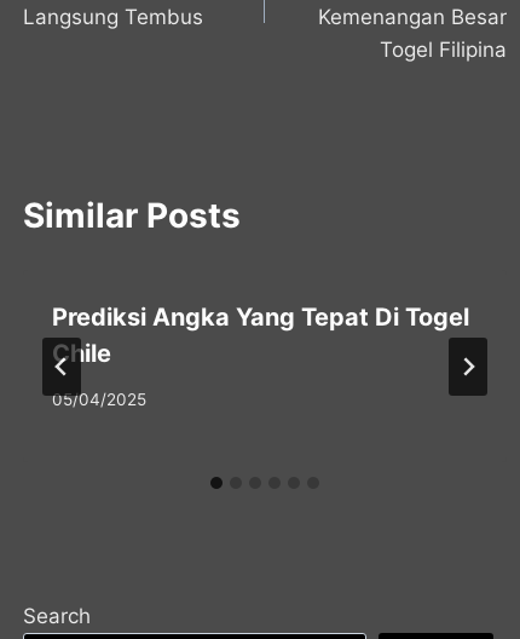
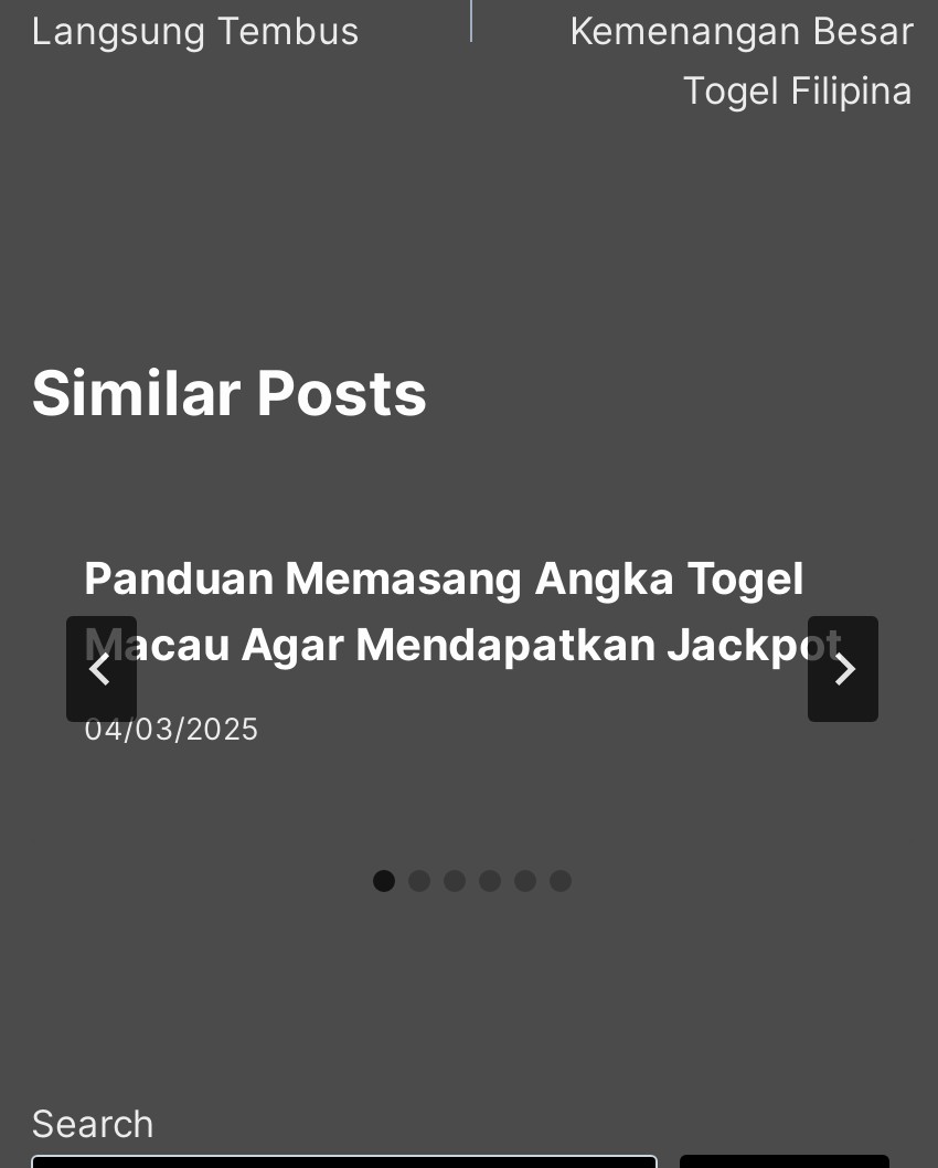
[52,302,469,368] Prediksi Angka Yang Tepat Di Togel | Chile -> [84,551,843,671] Panduan Memasang Angka Togel | Macau Agar Mendapatkan Jackpot
[52,390,146,409] 05/04/2025 -> [84,712,258,747] 04/03/2025

